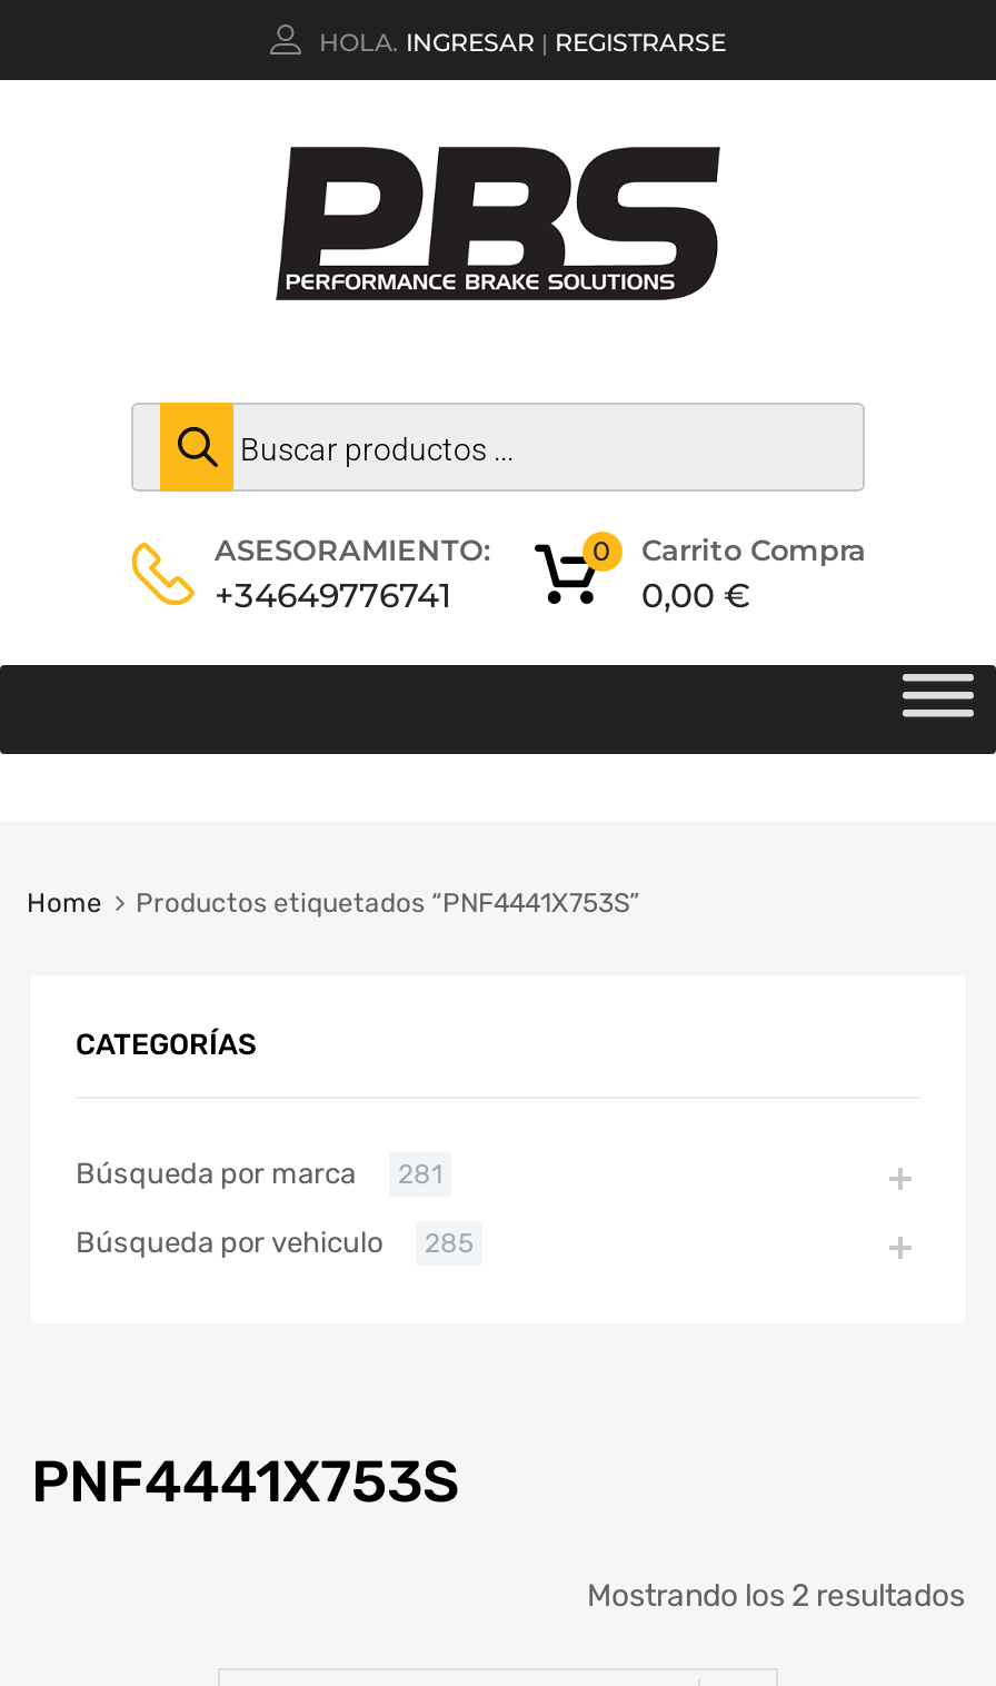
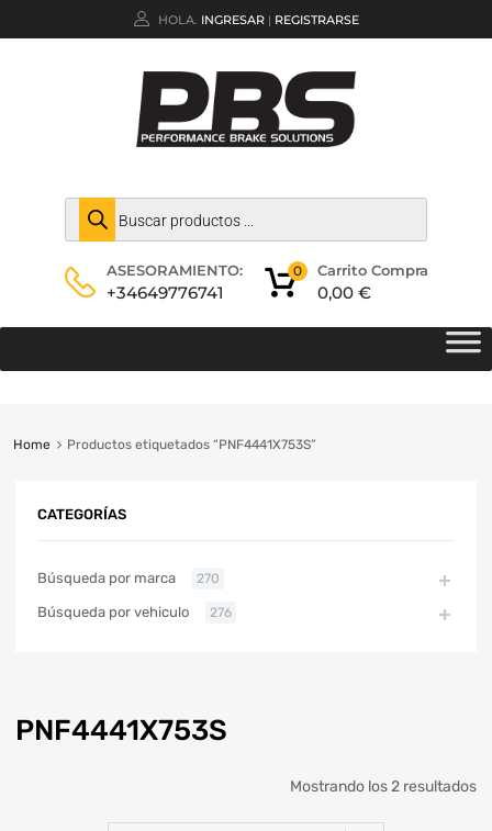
[76,1157,442,1190] Búsqueda por marca 281 -> [37,570,220,586] Búsqueda por marca 270
[76,1226,474,1259] Búsqueda por vehiculo 285 -> [37,604,232,620] Búsqueda por vehiculo 276

